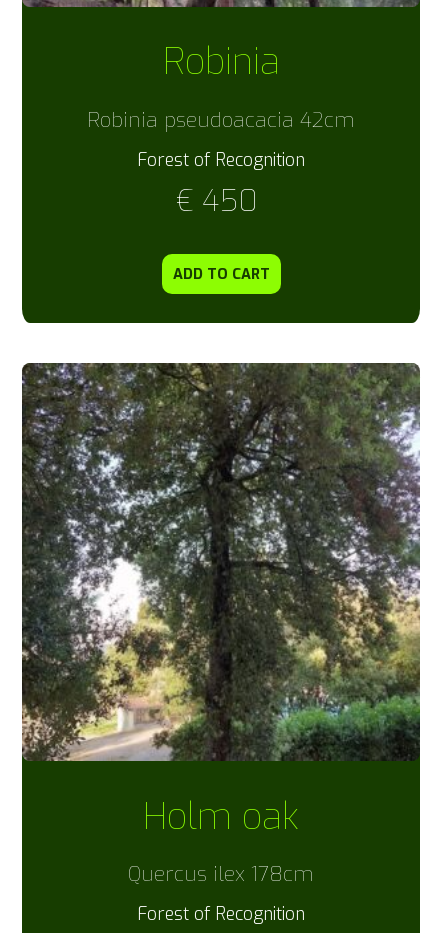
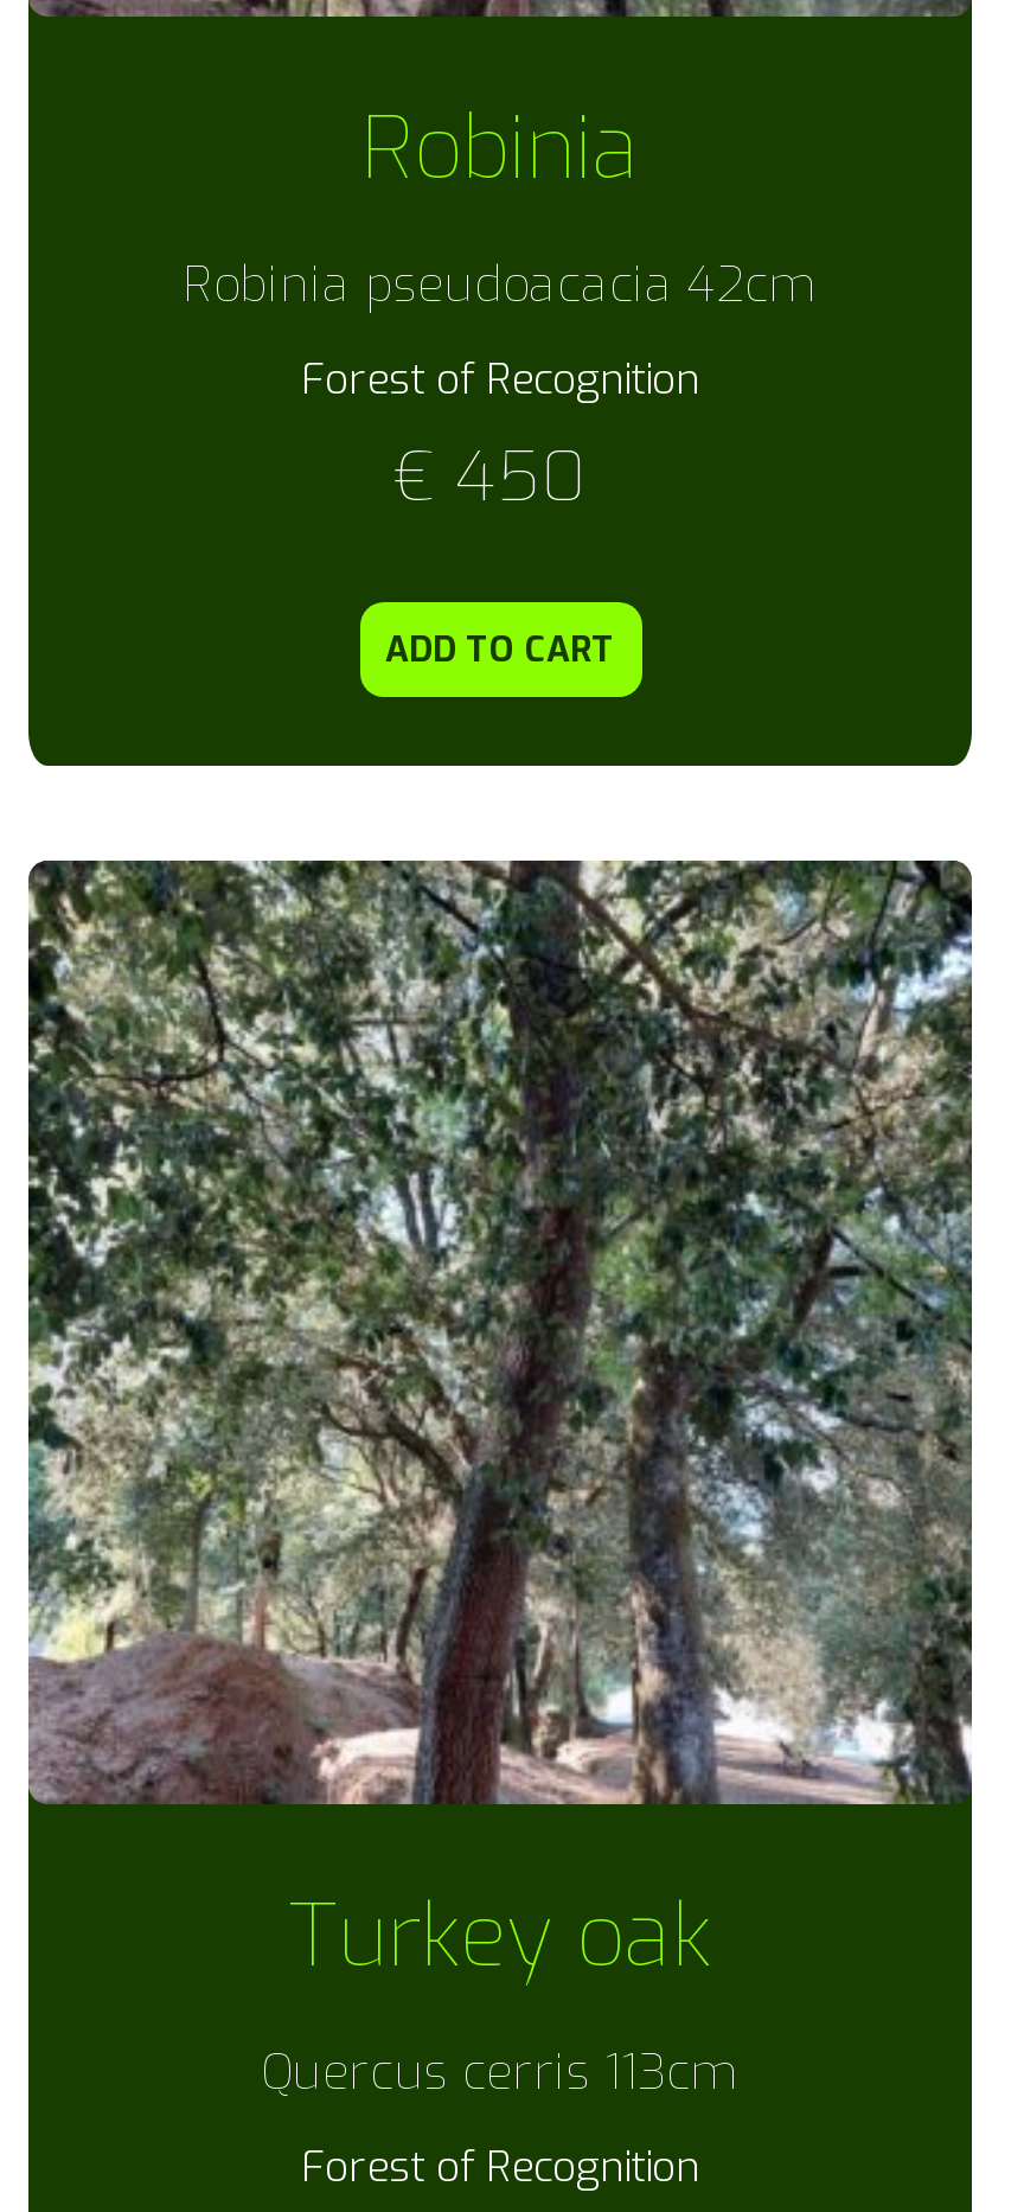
[21,362,421,841] [image] | Holm oak -> [26,861,974,1993] [image] | Turkey oak
[128,861,314,888] Quercus ilex 178cm -> [261,2042,740,2106] Quercus cerris 113cm

